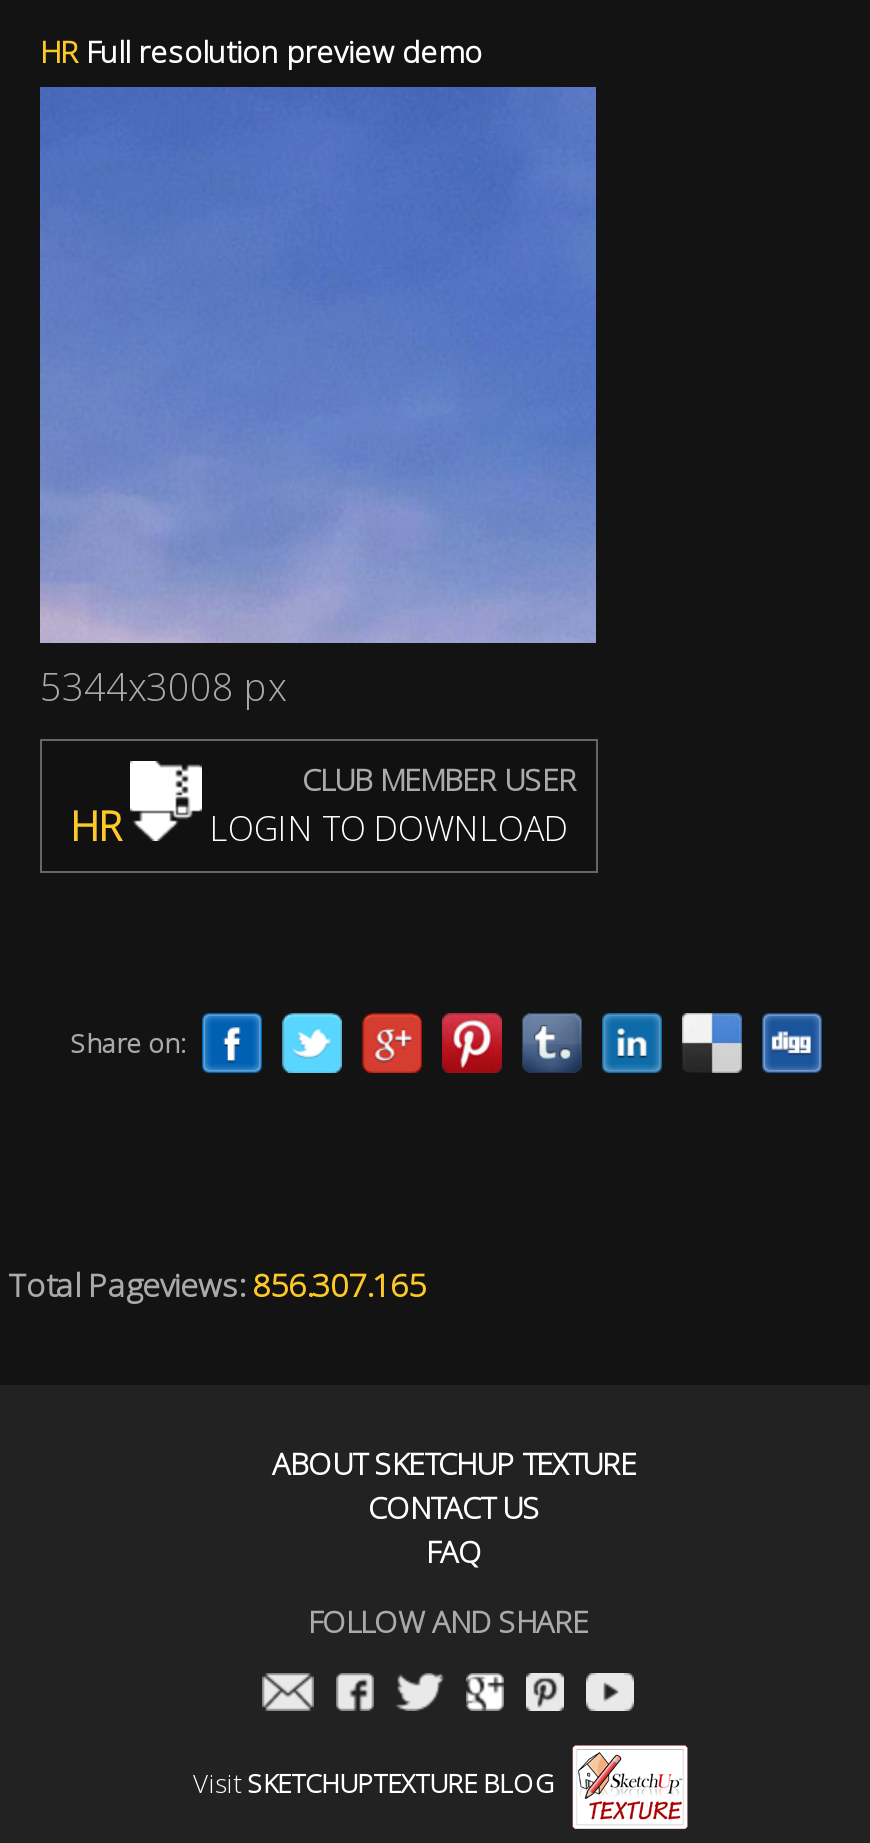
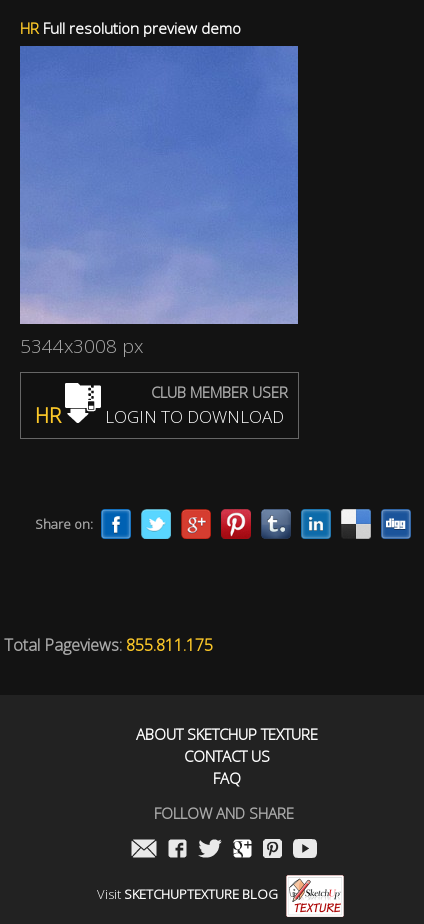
[0,1263,426,1307] Total Pageviews: 856.307.165 -> [0,634,213,656] Total Pageviews: 855.811.175

